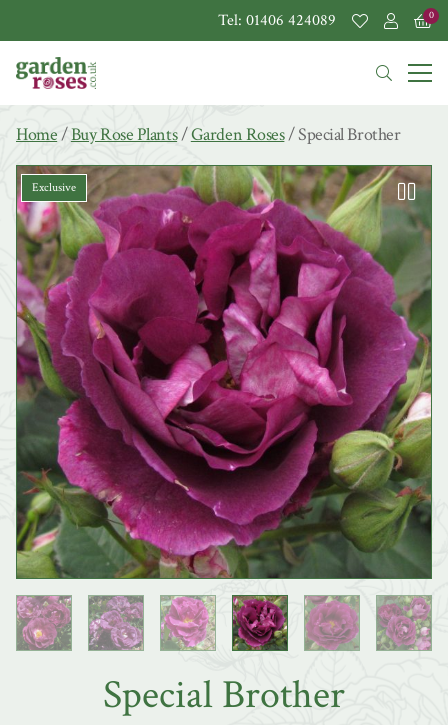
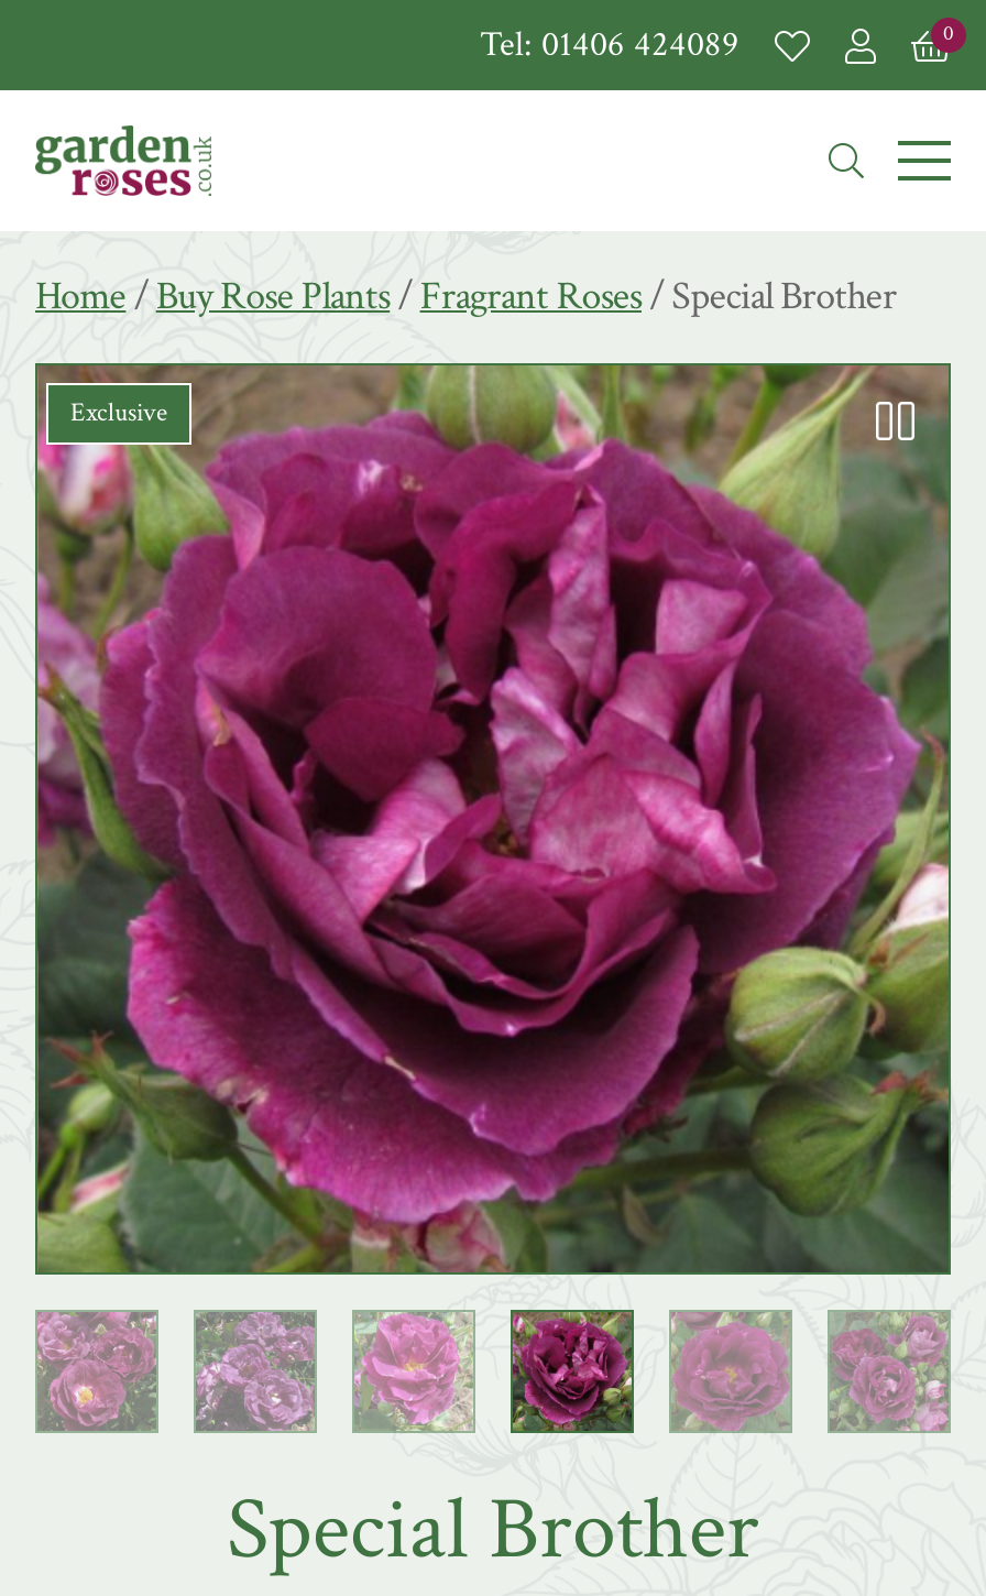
[16,123,400,146] Home / Buy Rose Plants/ Garden Roses / Special Brother -> [35,271,897,321] Home / Buy Rose Plants/ Fragrant Roses / Special Brother

